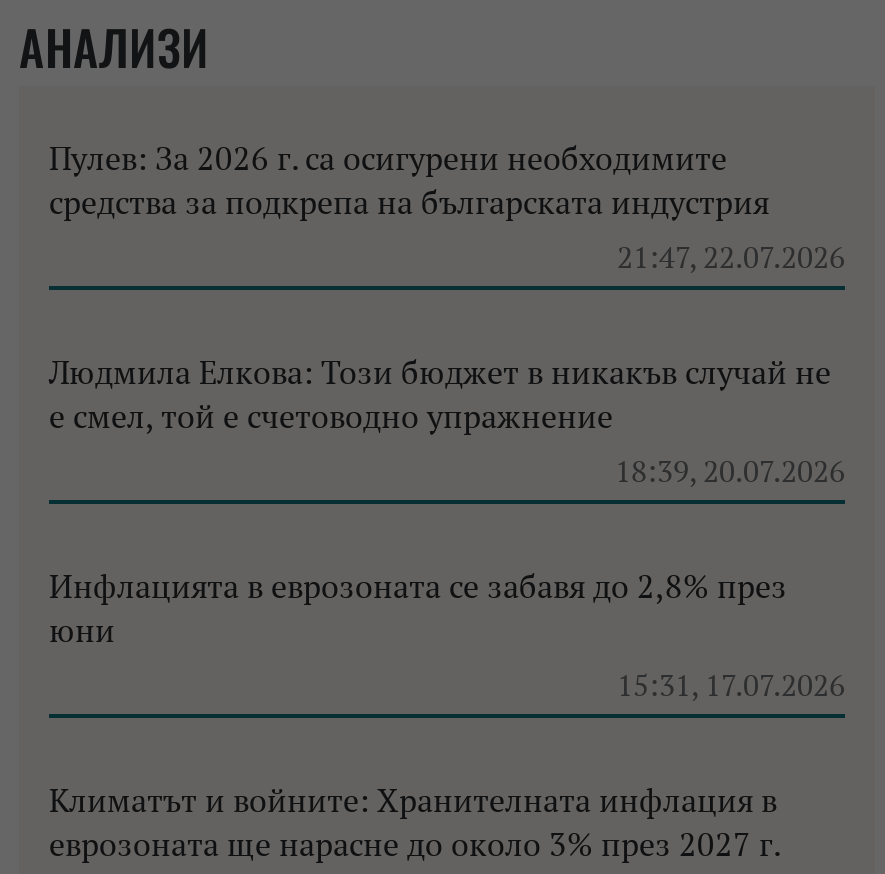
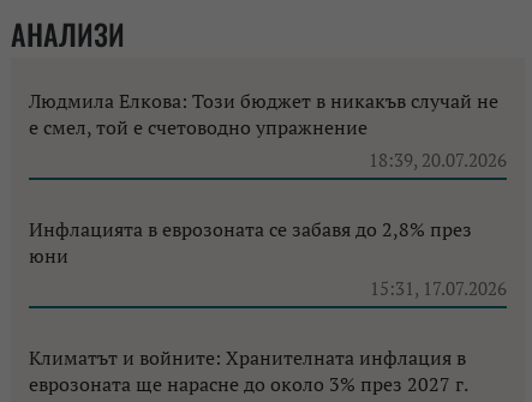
[49,136,845,276] Пулев: За 2026 г. са осигурени необходимите | средства за подкрепа на българската индустрия | 21:47, 22.07.2026 -> none

